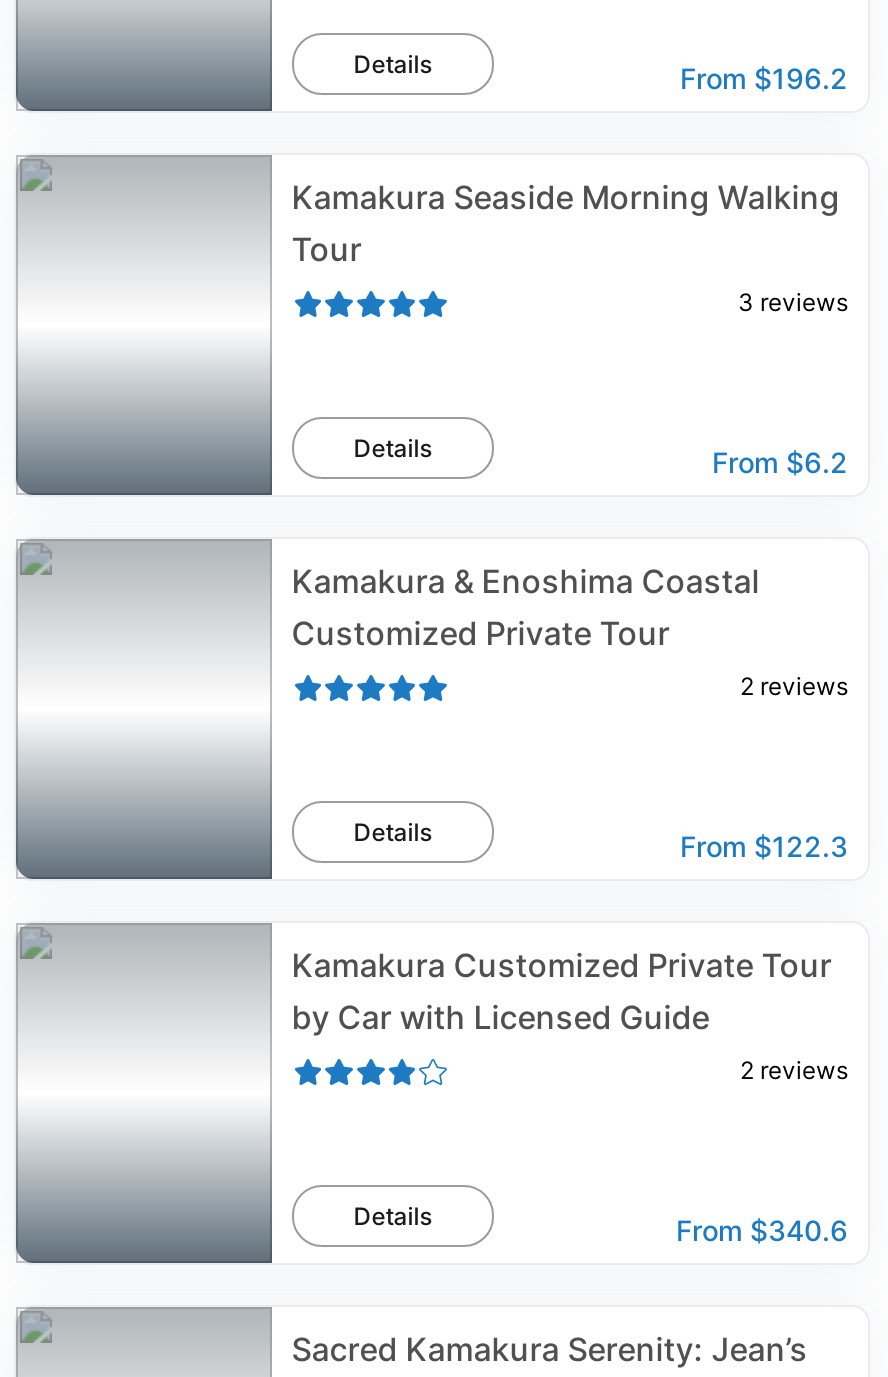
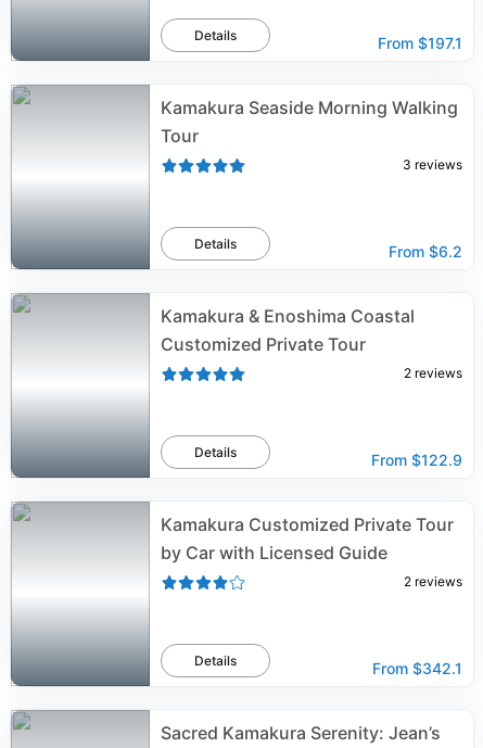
[680,61,848,95] From $196.2 -> [378,34,462,52] From $197.1
[680,829,848,863] From $122.3 -> [371,451,462,469] From $122.9
[676,1213,848,1247] From $340.6 -> [372,659,462,677] From $342.1

